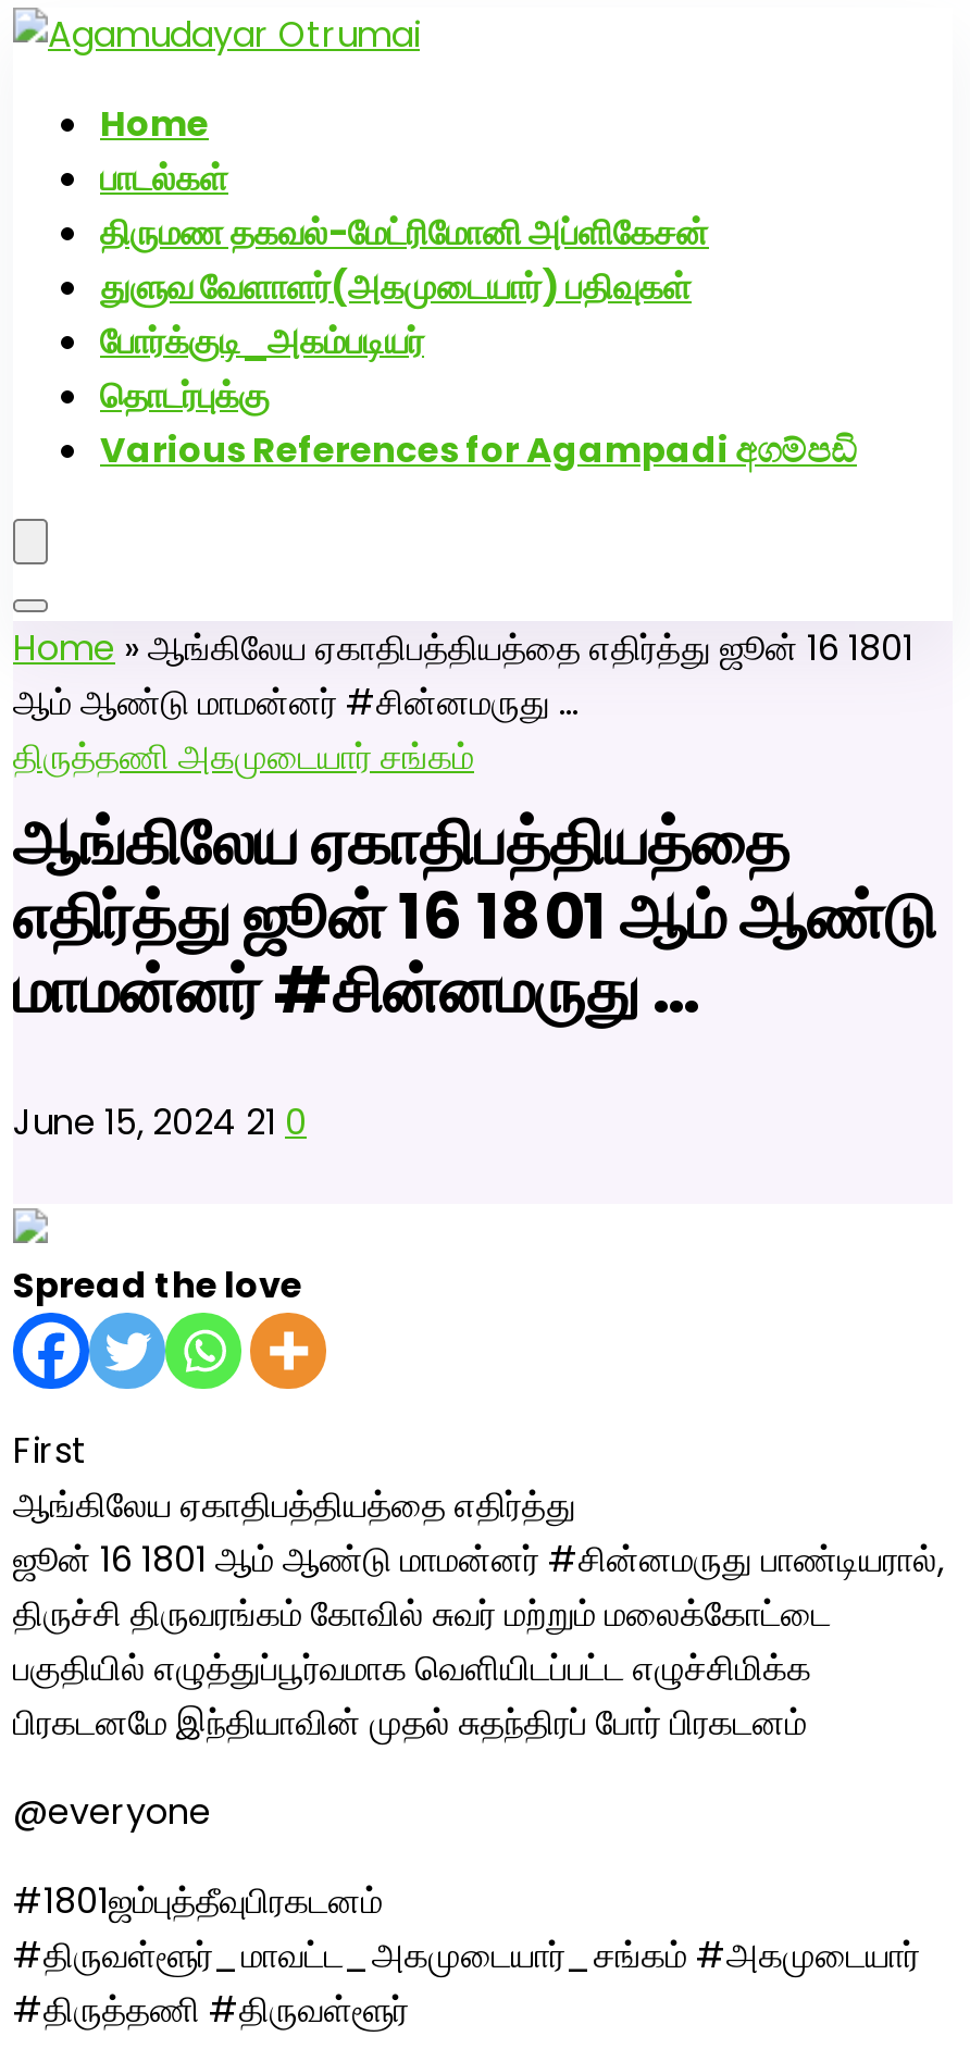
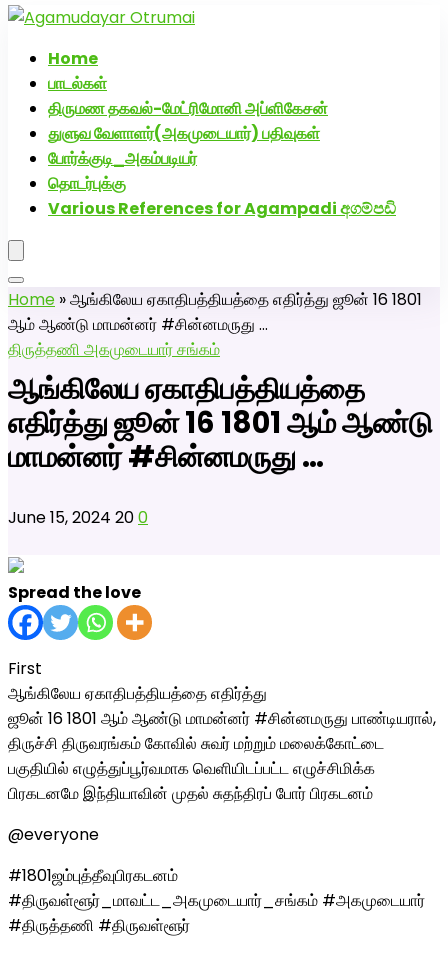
[13,1097,307,1147] June 15, 2024 21 0 -> [8,506,148,529] June 15, 2024 20 0

